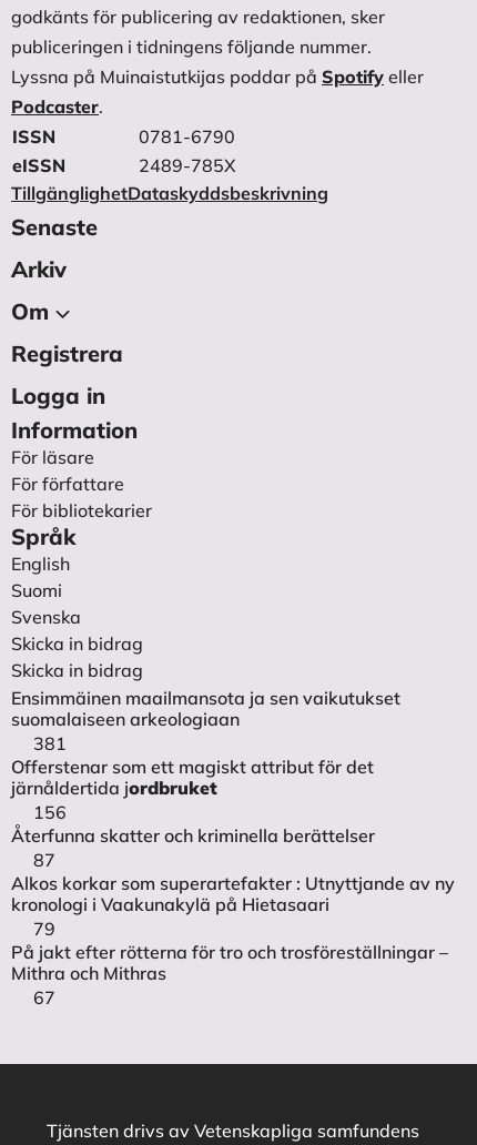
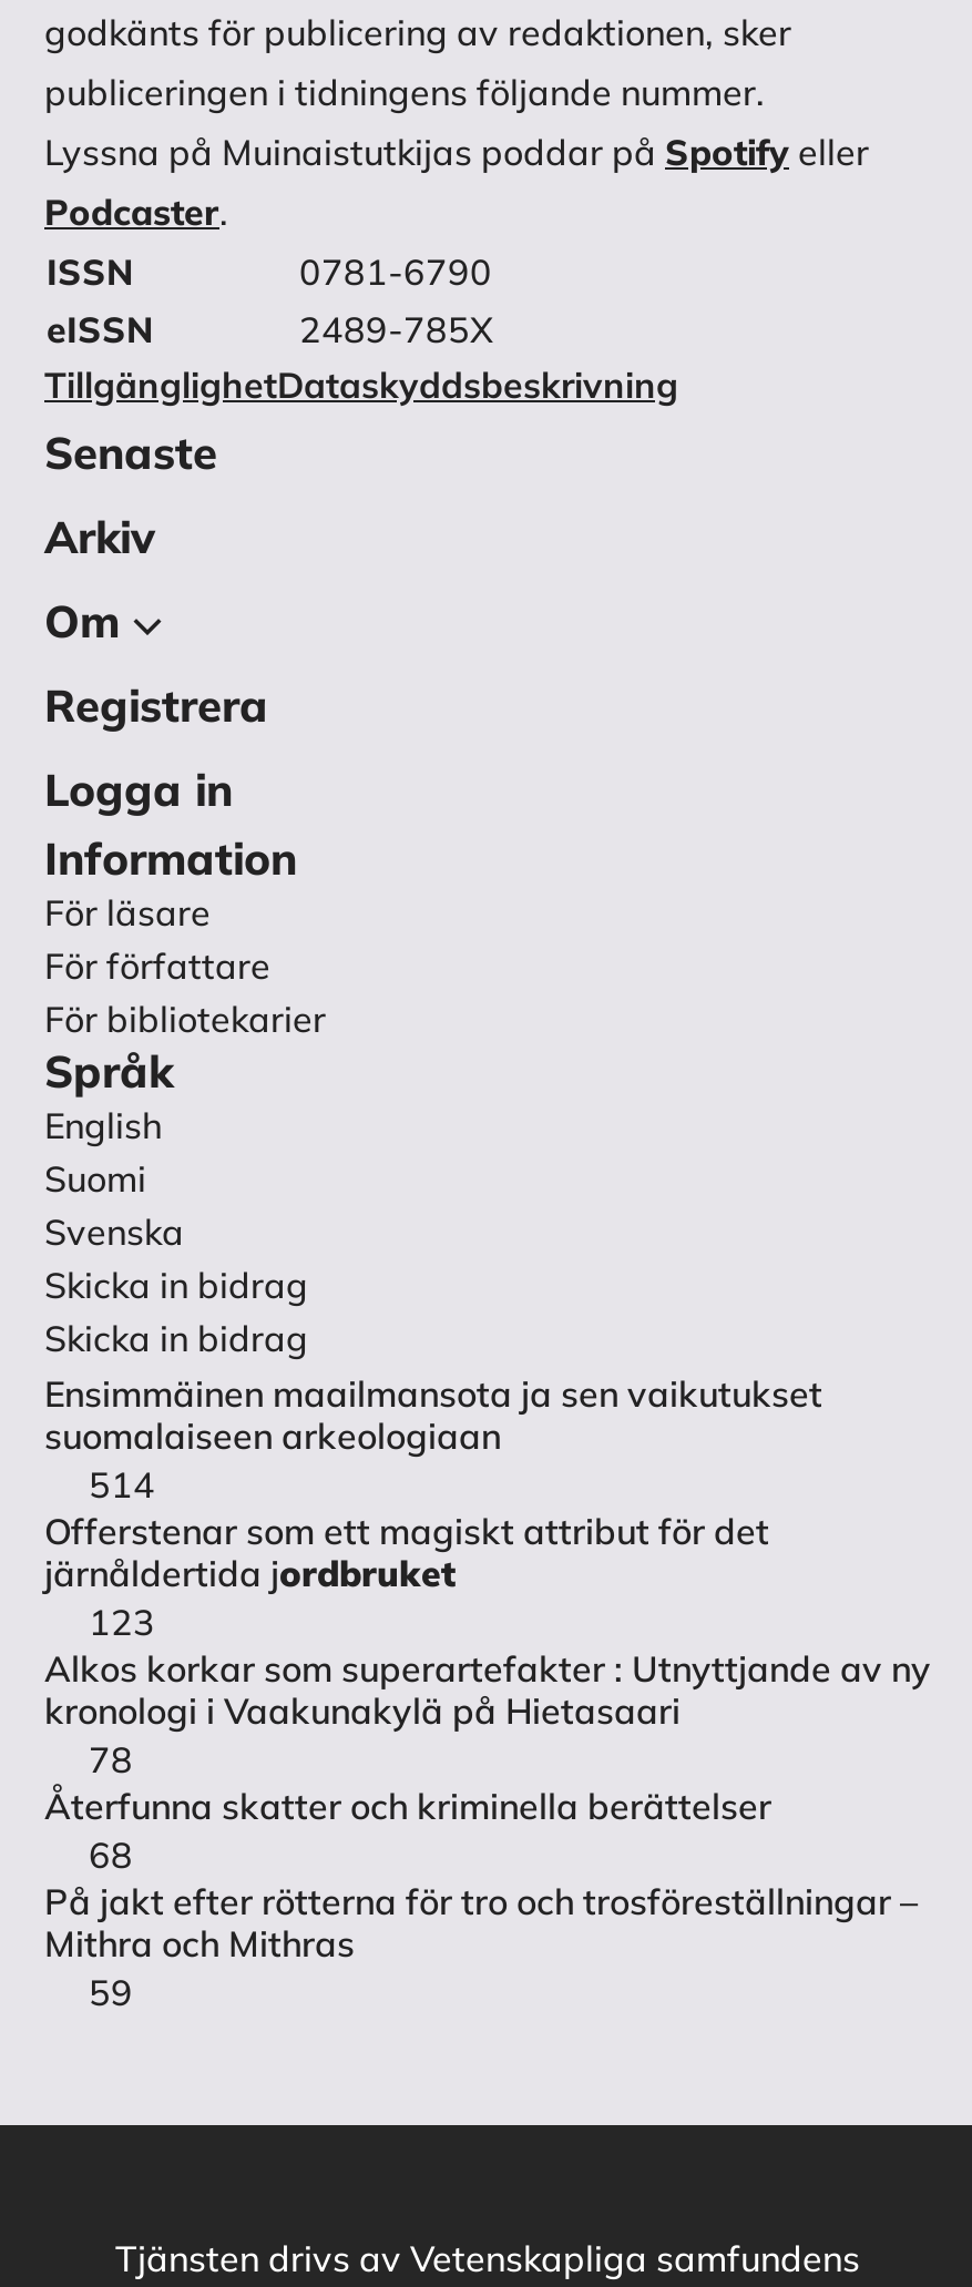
[33,732,67,755] 381 -> [89,1463,155,1507] 514
[33,801,67,871] 156 | 87 -> [89,1600,155,1644] 123
moved [11,825,375,847] -> [44,1784,771,1828]: Återfunna skatter och kriminella berättelser
moved [11,872,455,916] -> [44,1647,931,1733]: Alkos korkar som superartefakter : Utnyttjande av ny | kronologi i Vaakunakylä på Hietasaari
[33,918,55,940] 79 -> [89,1738,133,1877] 78 | 68
[33,987,55,1009] 67 -> [89,1970,133,2015] 59

